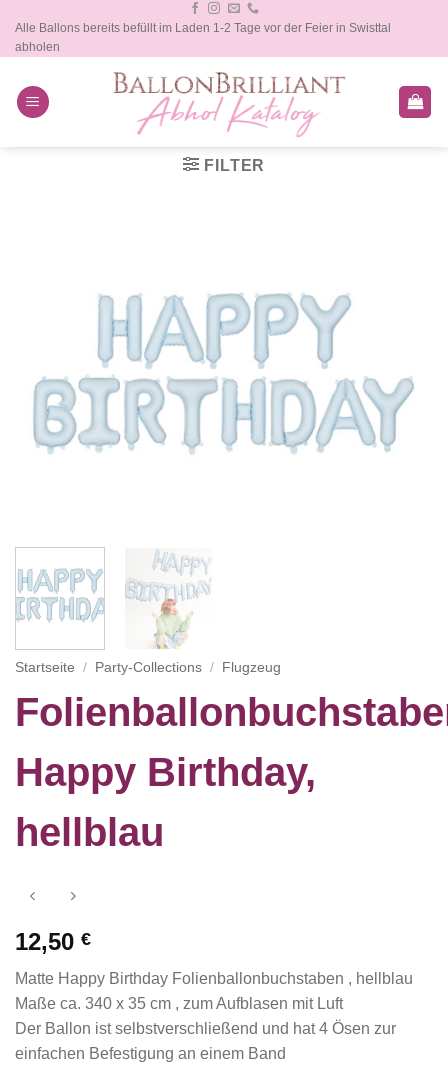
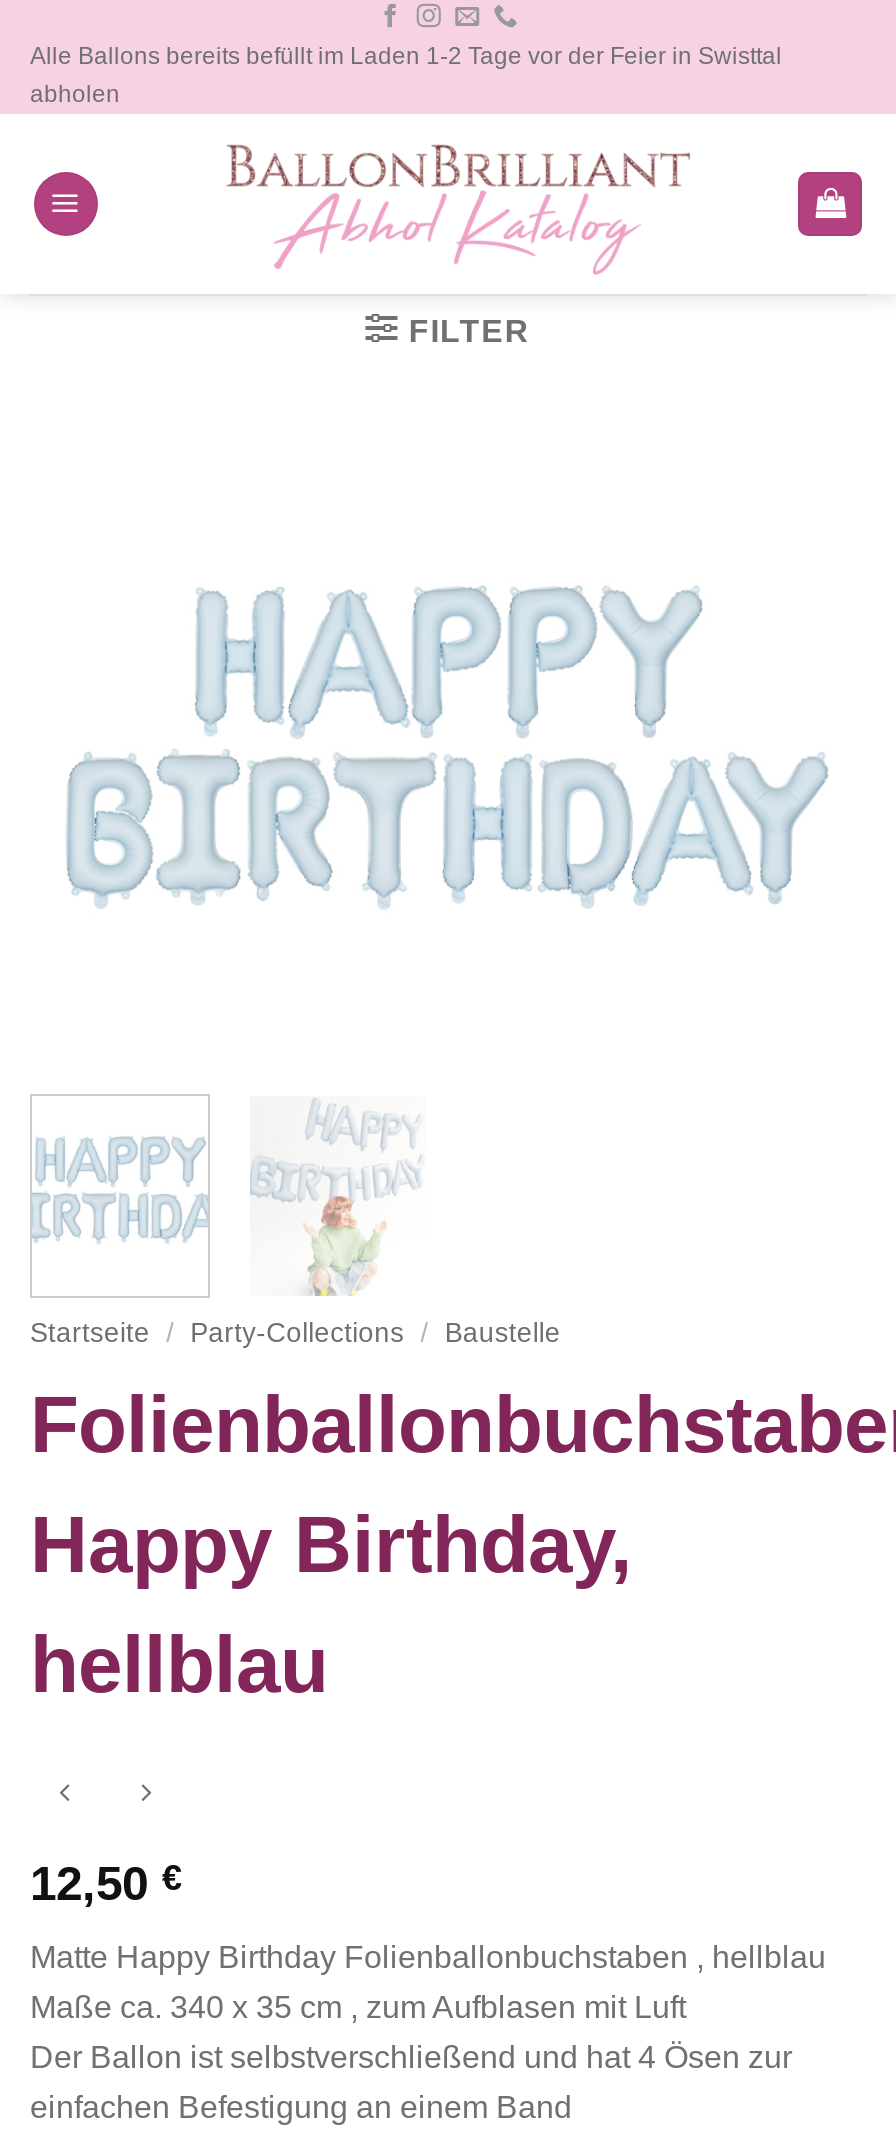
[15,660,281,675] Startseite / Party-Collections / Flugzeug -> [30,1318,561,1348] Startseite / Party-Collections / Baustelle

